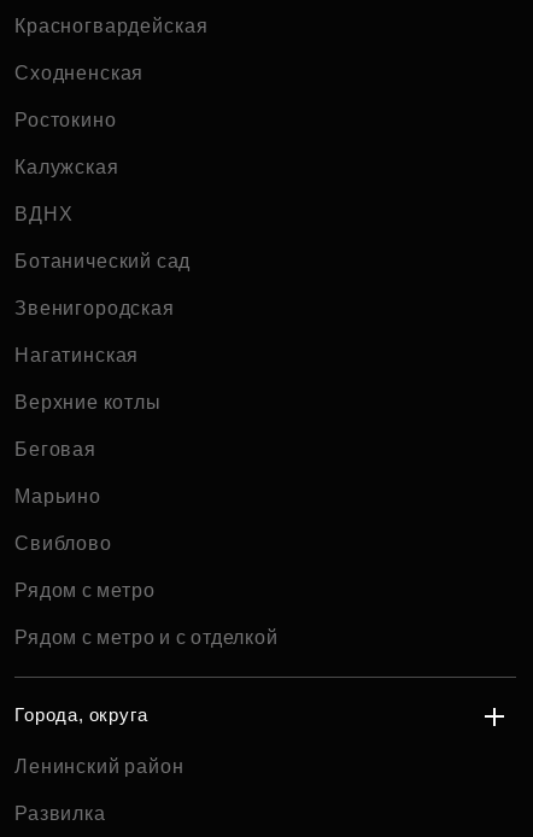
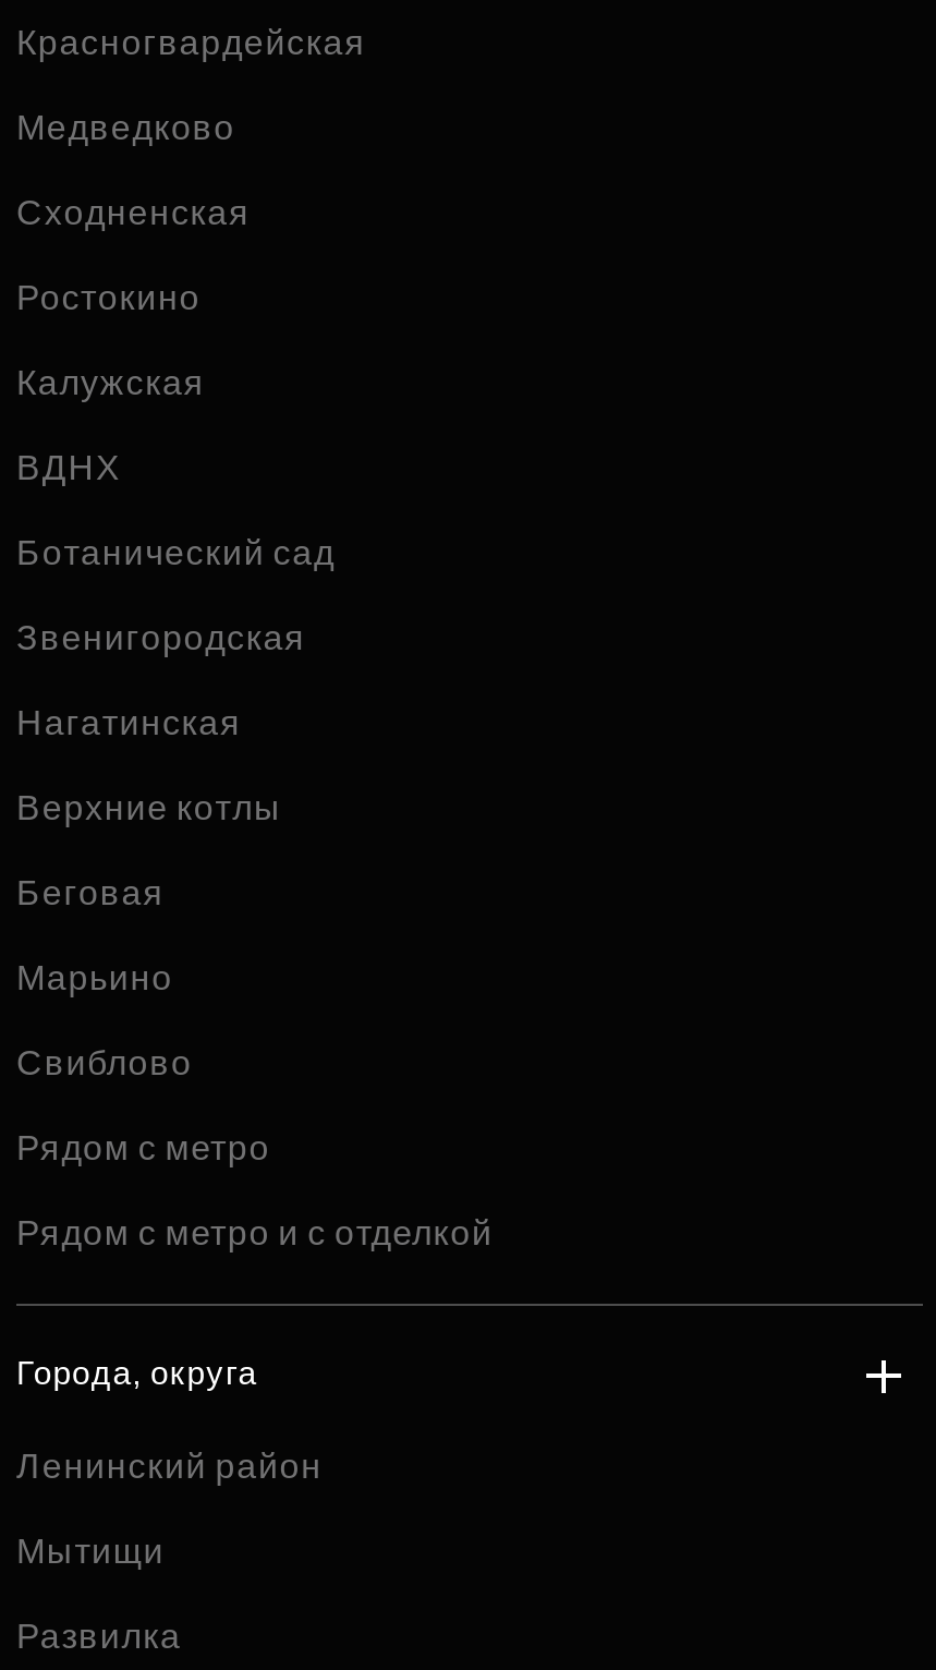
none -> [16,109,235,146] Медведково
none -> [16,1533,165,1570] Мытищи

